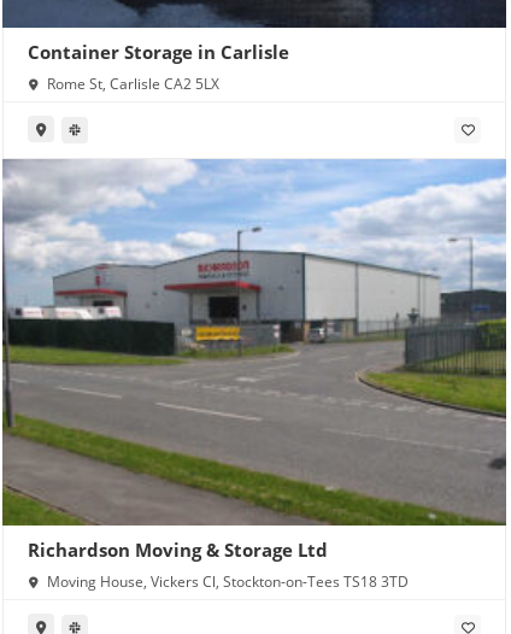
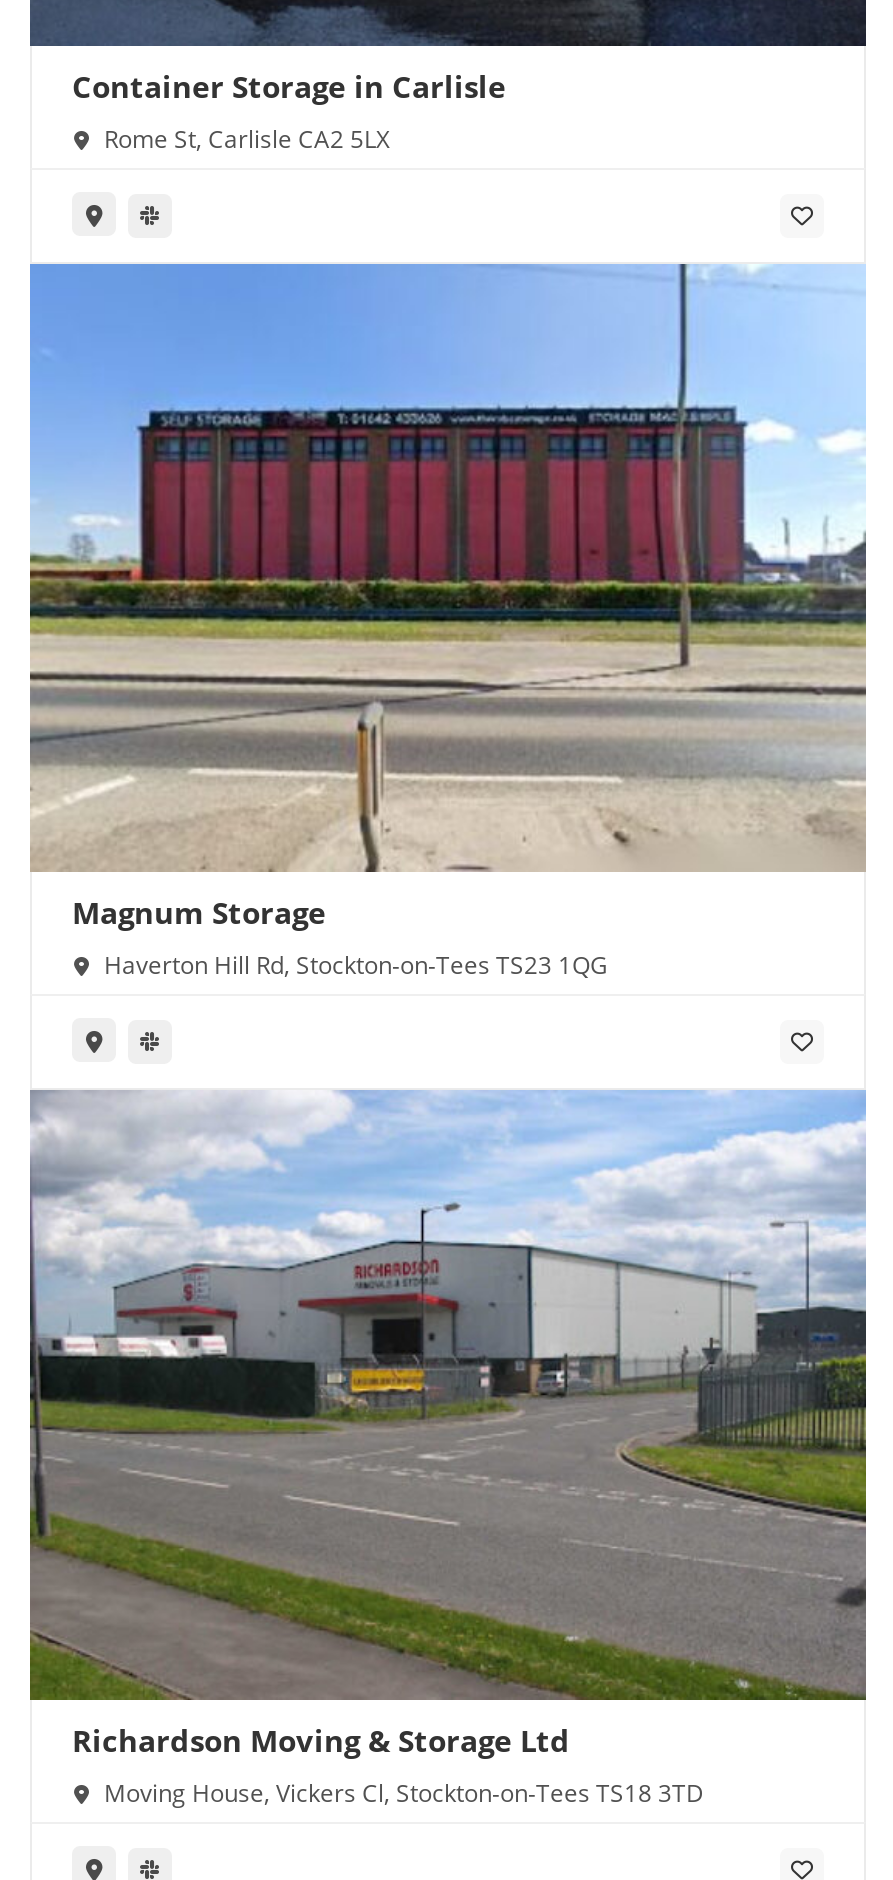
none -> [28,262,866,983] [image] | Magnum Storage | Haverton Hill Rd, Stockton-on-Tees TS23 1QG

